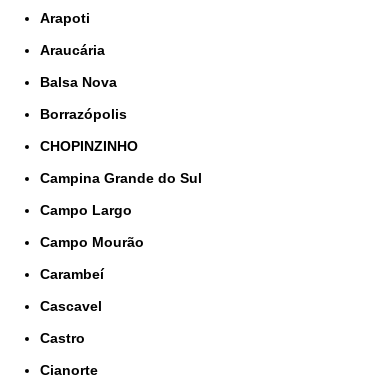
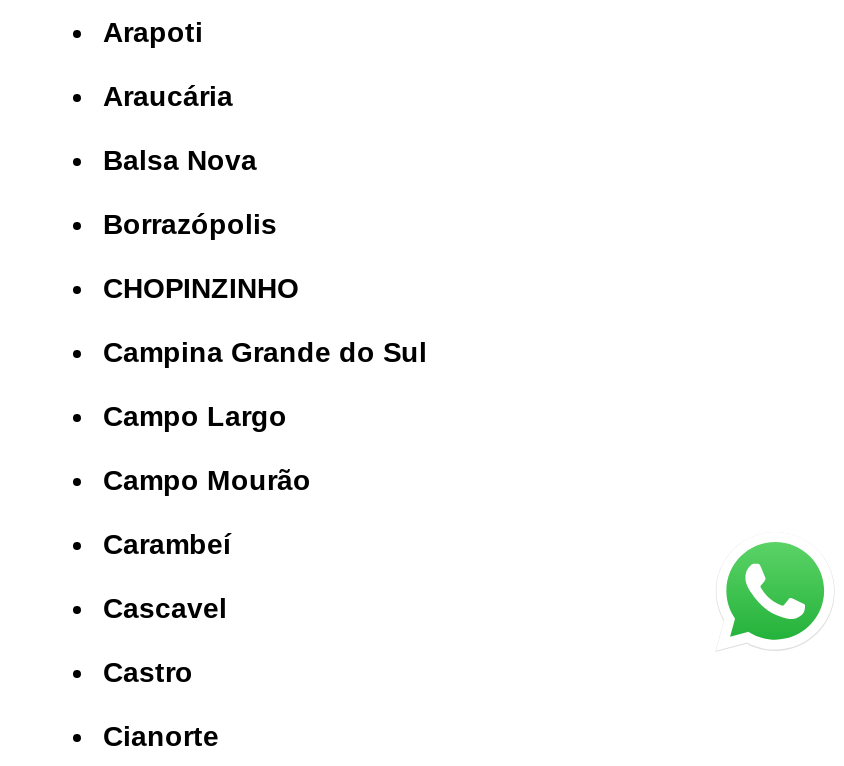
none -> [723,540,827,642] [image]

